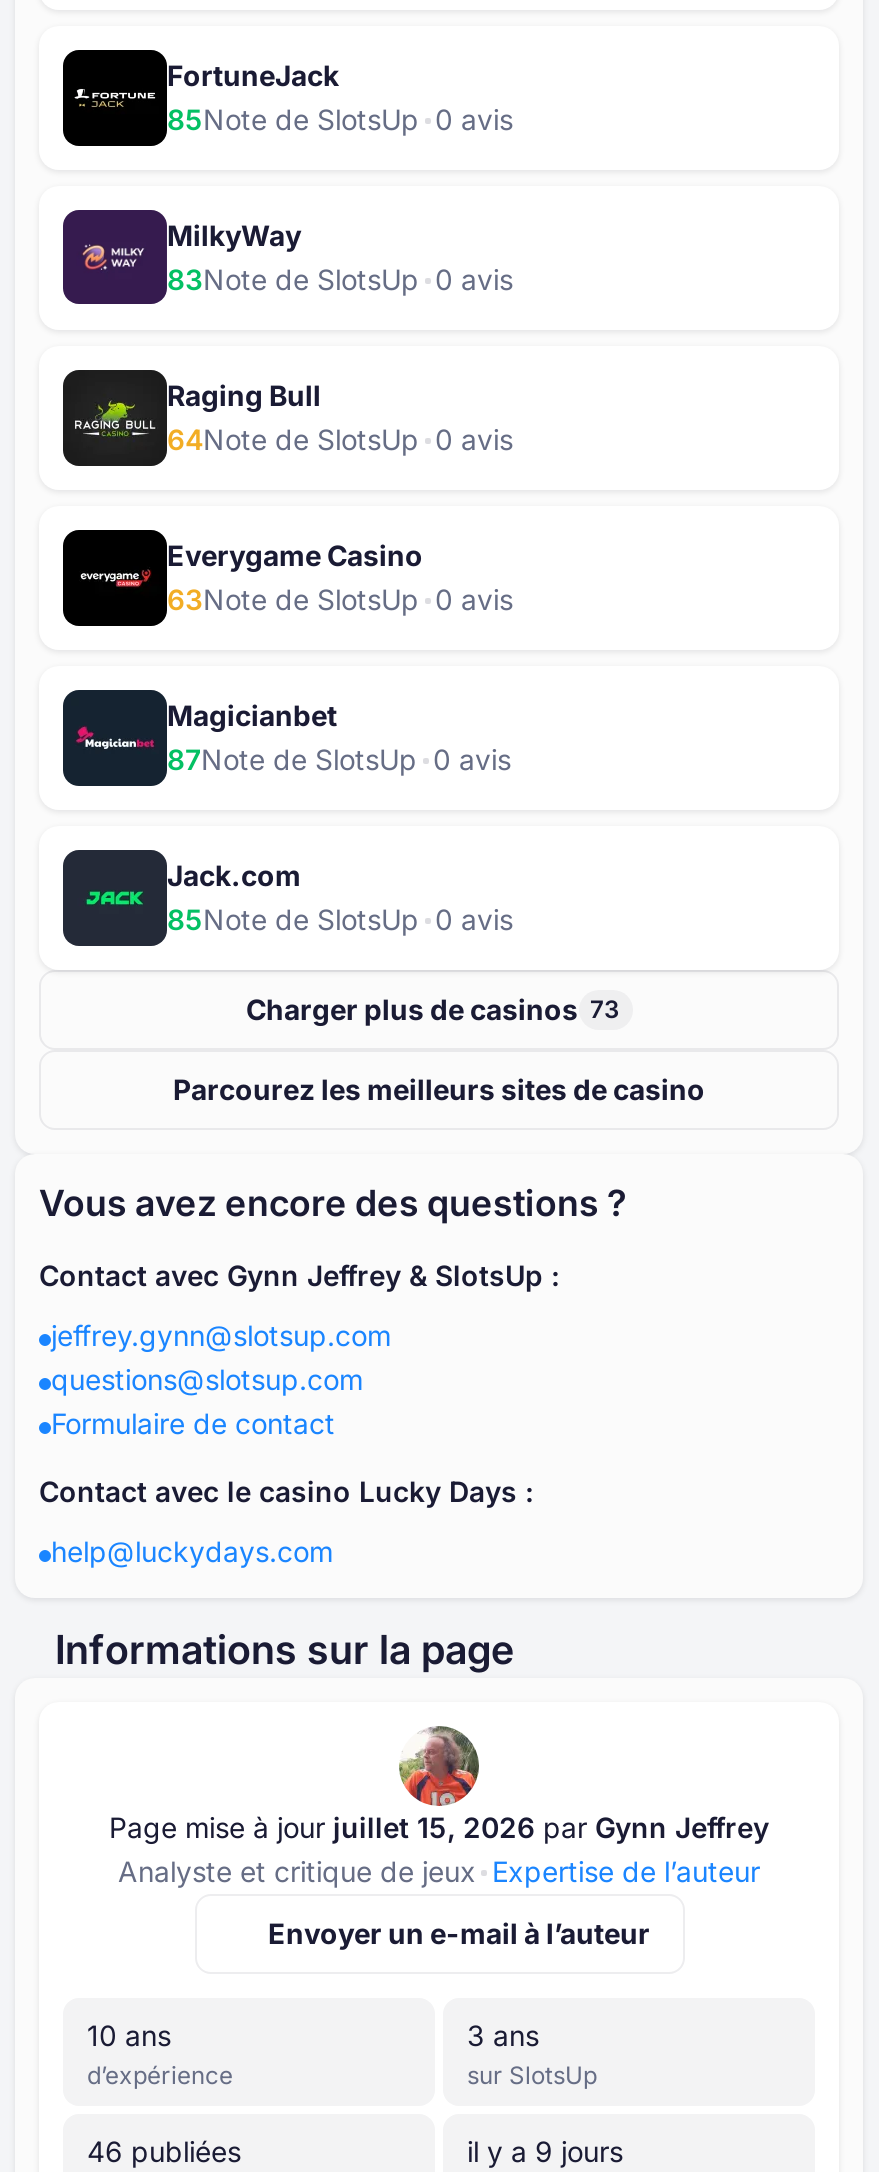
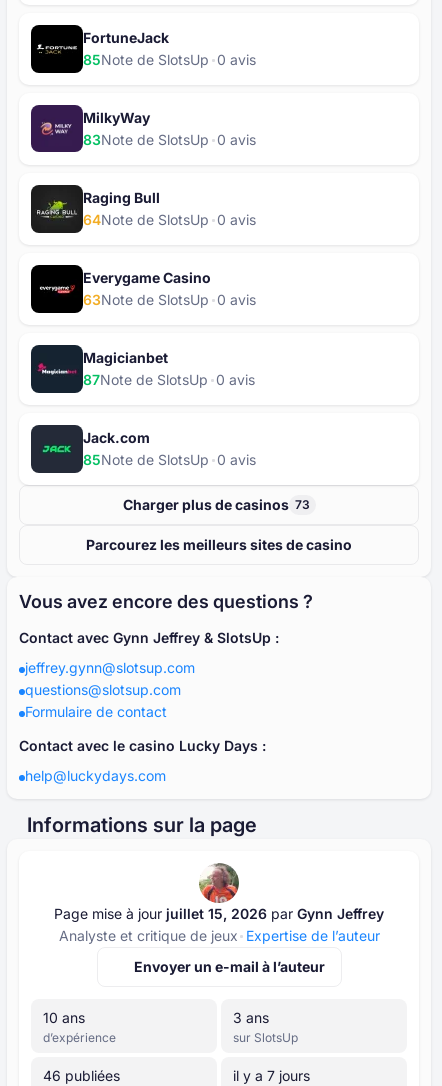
[467,2134,623,2168] il y a 9 jours -> [233,1067,310,1084] il y a 7 jours

